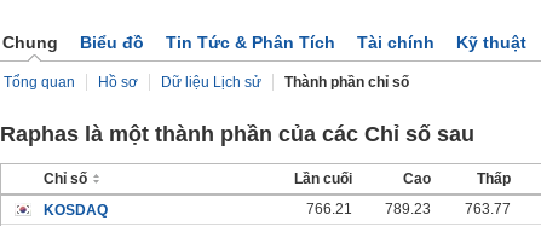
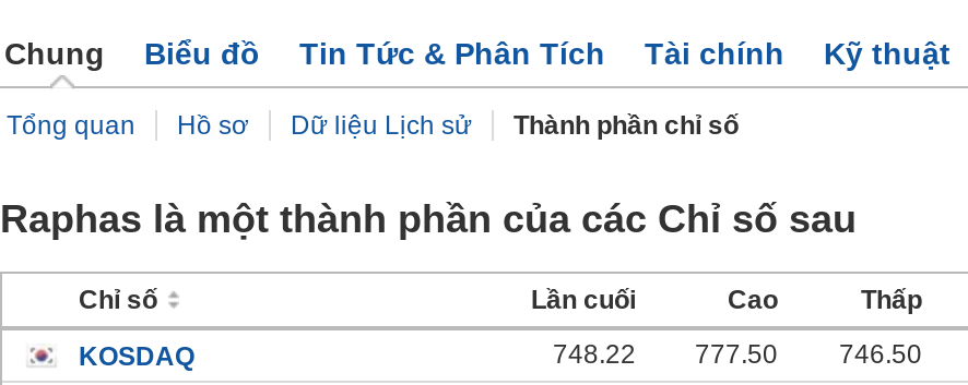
[306,201,352,218] 766.21 -> [553,339,636,370] 748.22
[385,201,431,218] 789.23 -> [695,339,778,370] 777.50
[465,201,511,218] 763.77 -> [839,339,922,370] 746.50

